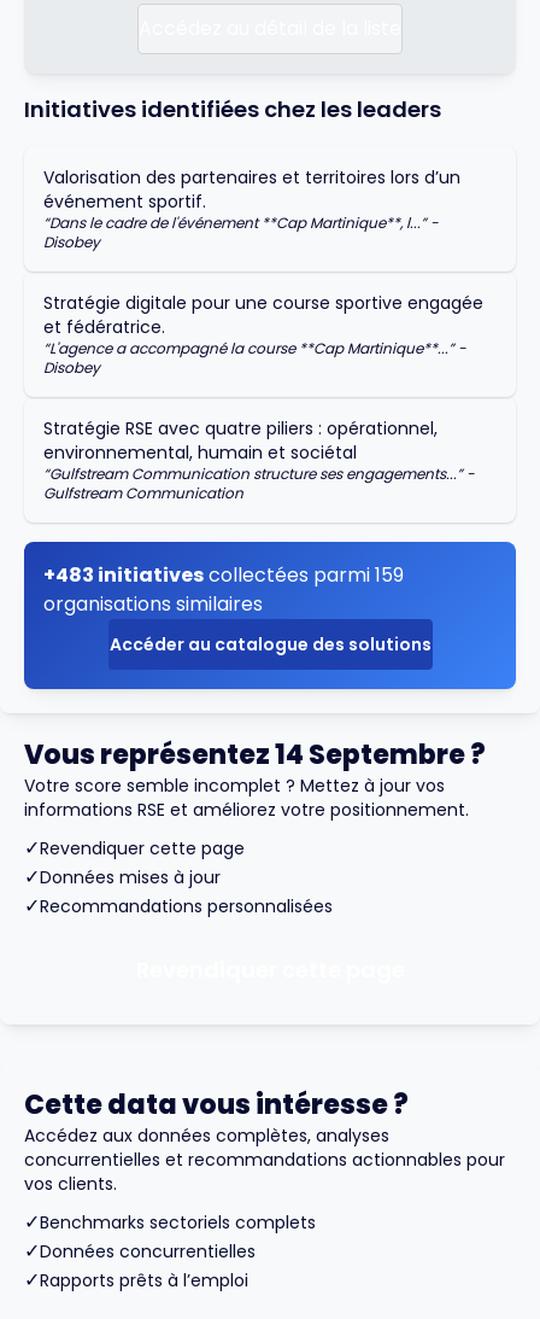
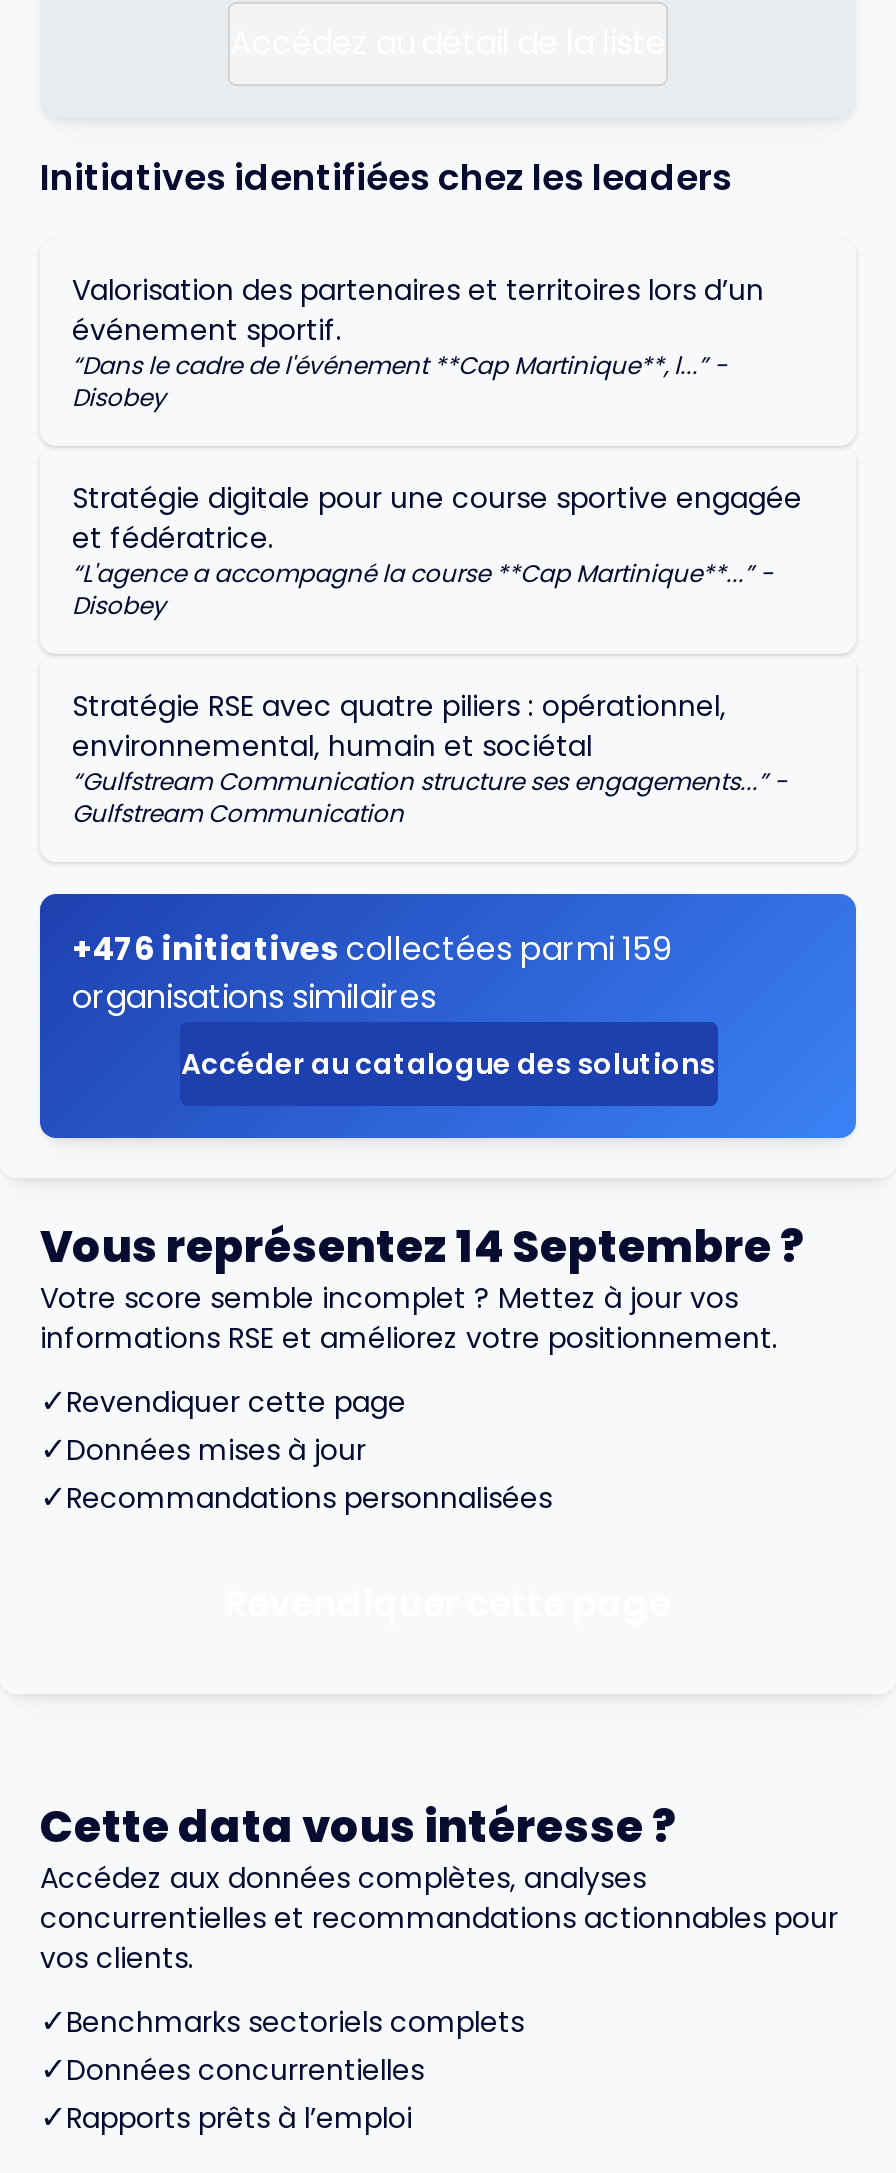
[43,561,404,589] +483 initiatives collectées parmi 159 -> [72,926,670,972] +476 initiatives collectées parmi 159

